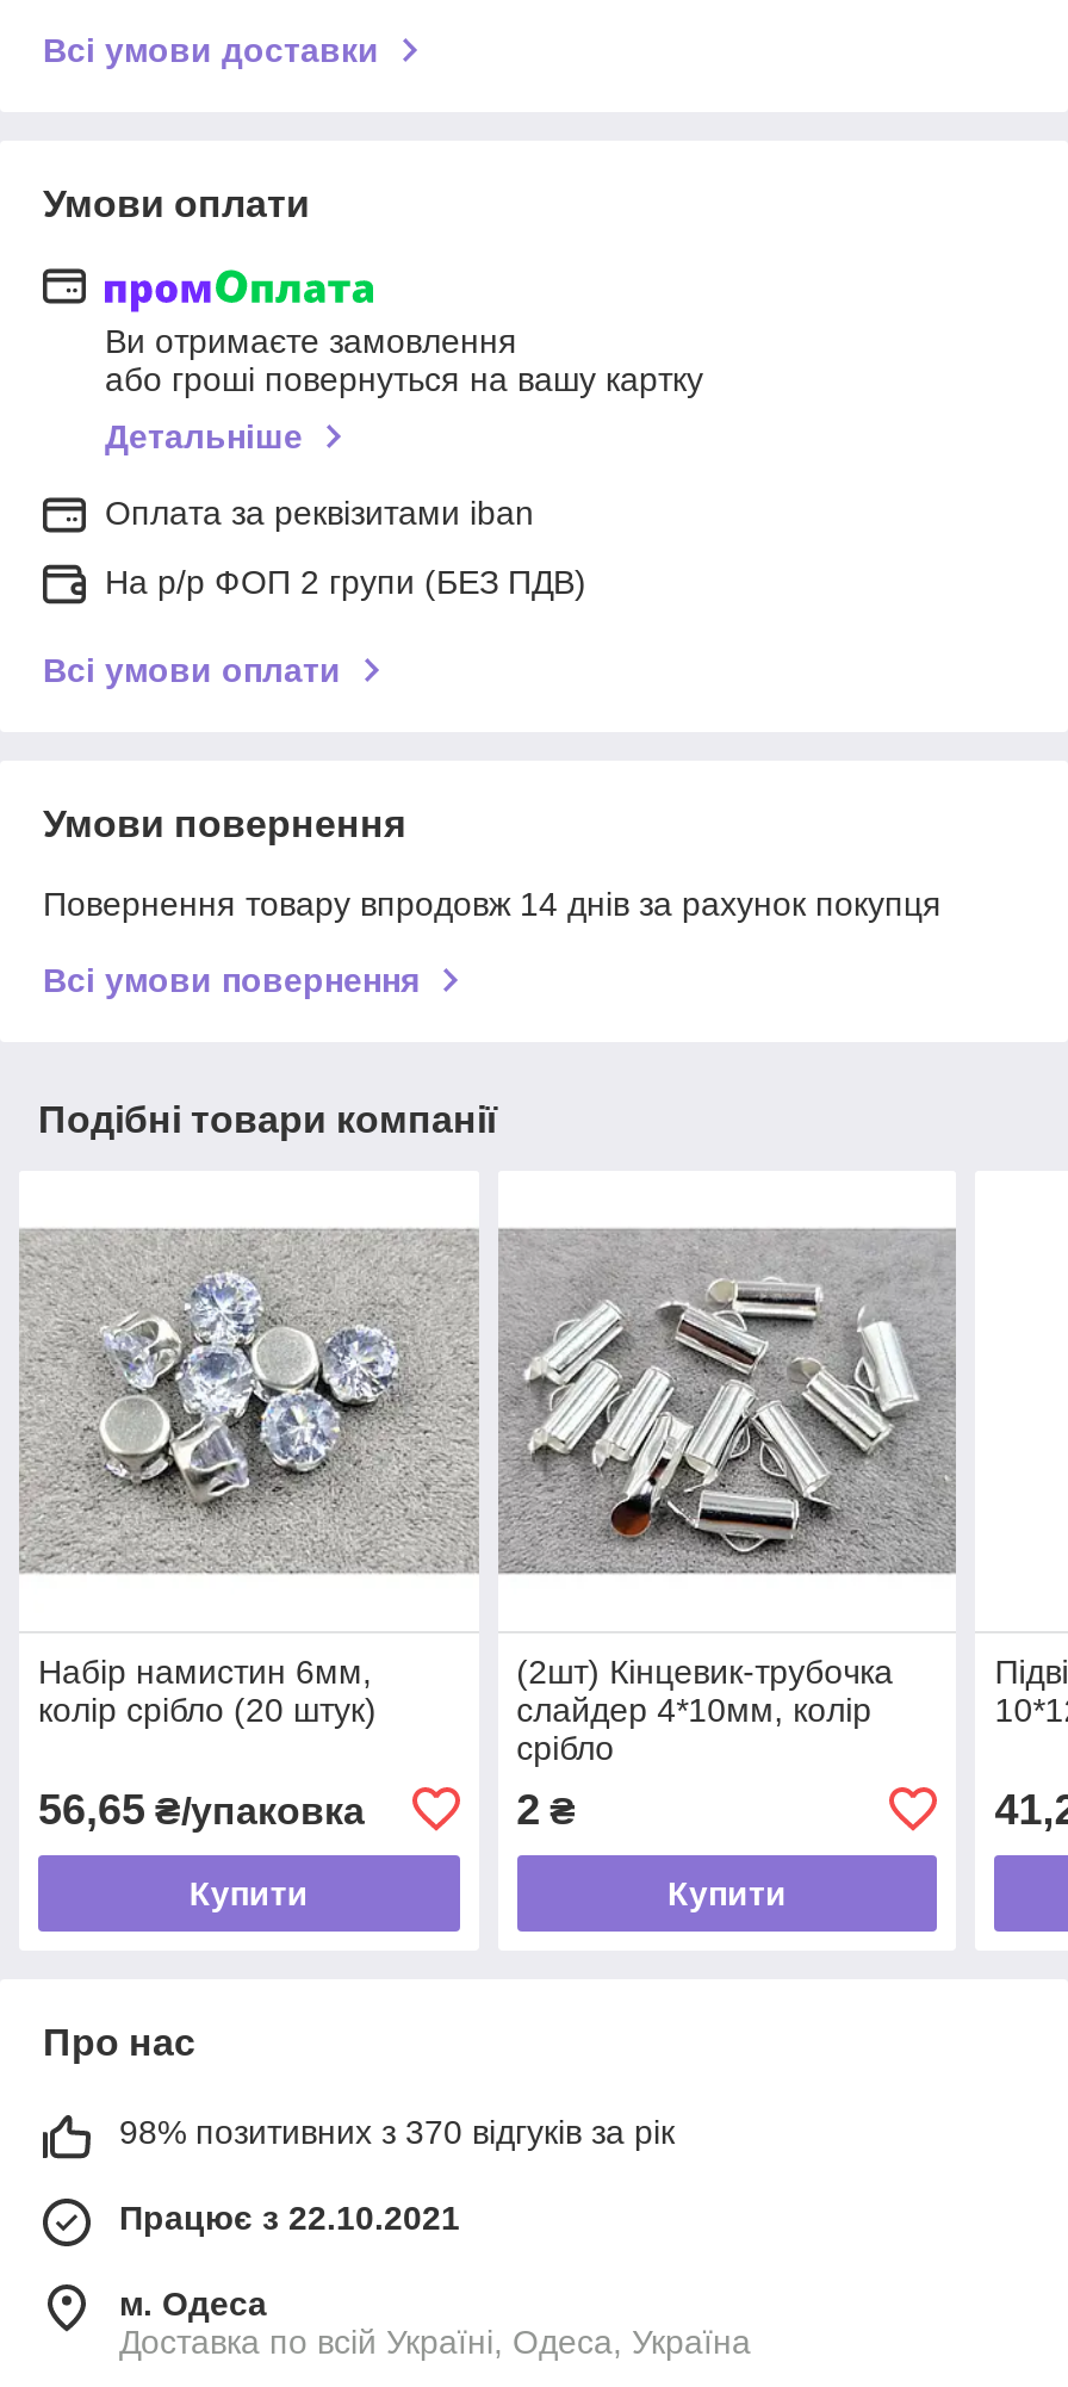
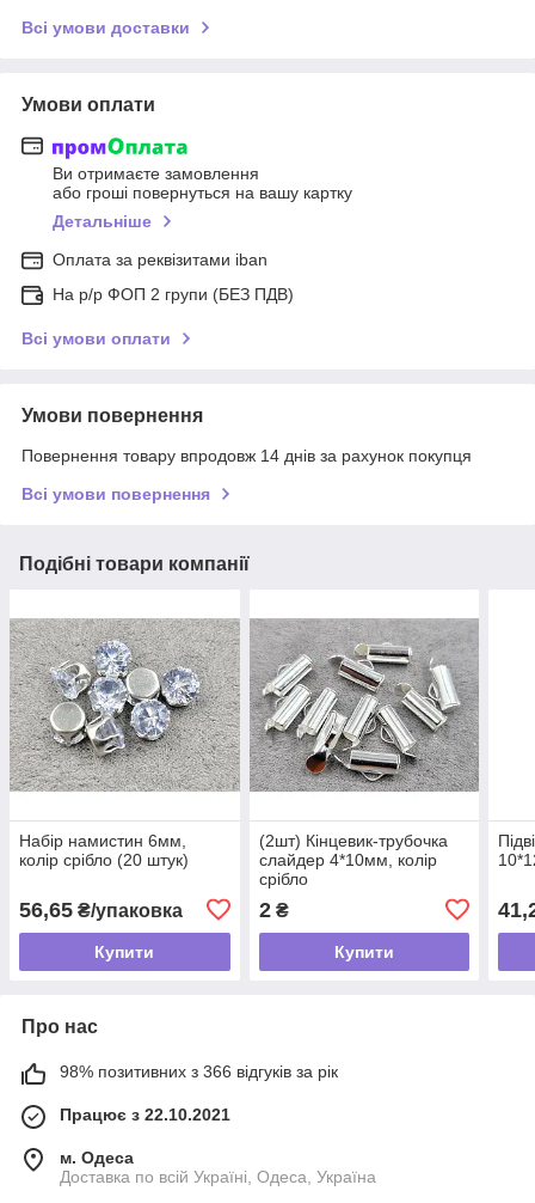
[119,2112,675,2150] 98% позитивних з 370 відгуків за рік -> [60,1062,338,1081] 98% позитивних з 366 відгуків за рік

